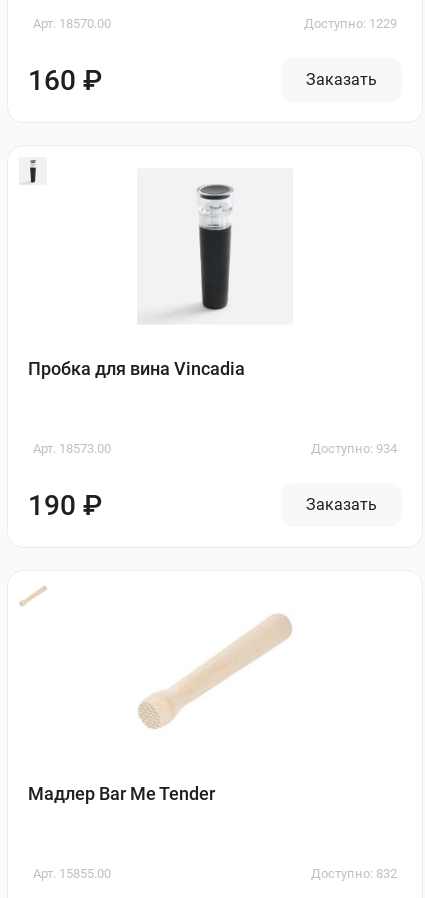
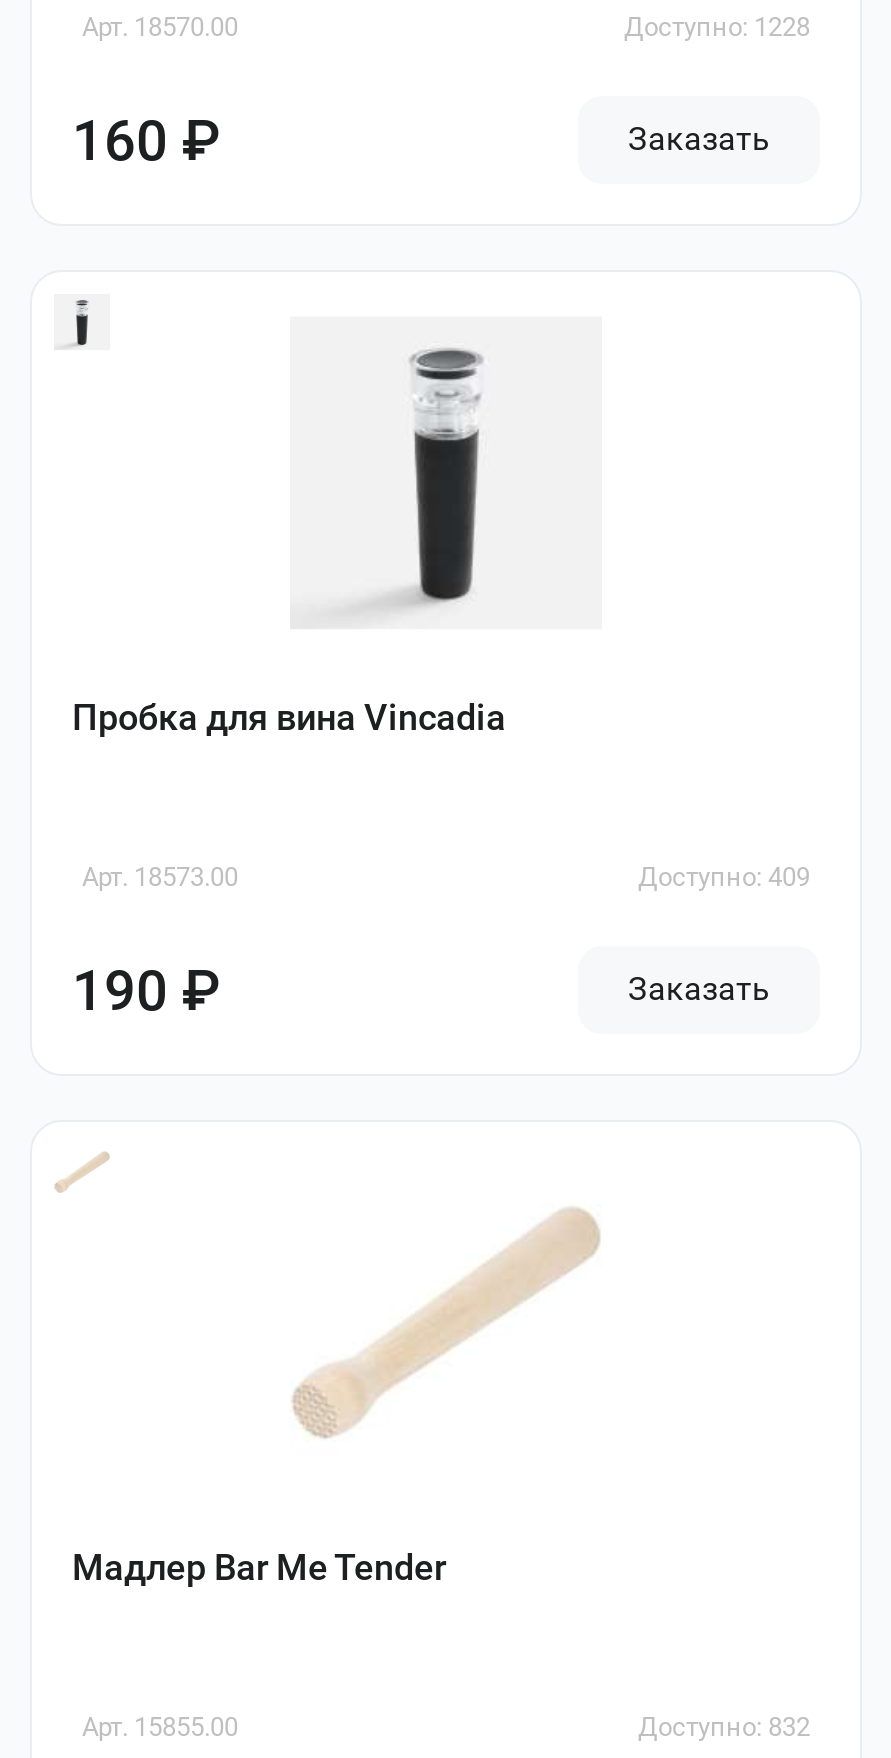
[304,16,397,31] Доступно: 1229 -> [624,12,810,42] Доступно: 1228
[311,441,397,456] Доступно: 934 -> [638,862,810,892] Доступно: 409

